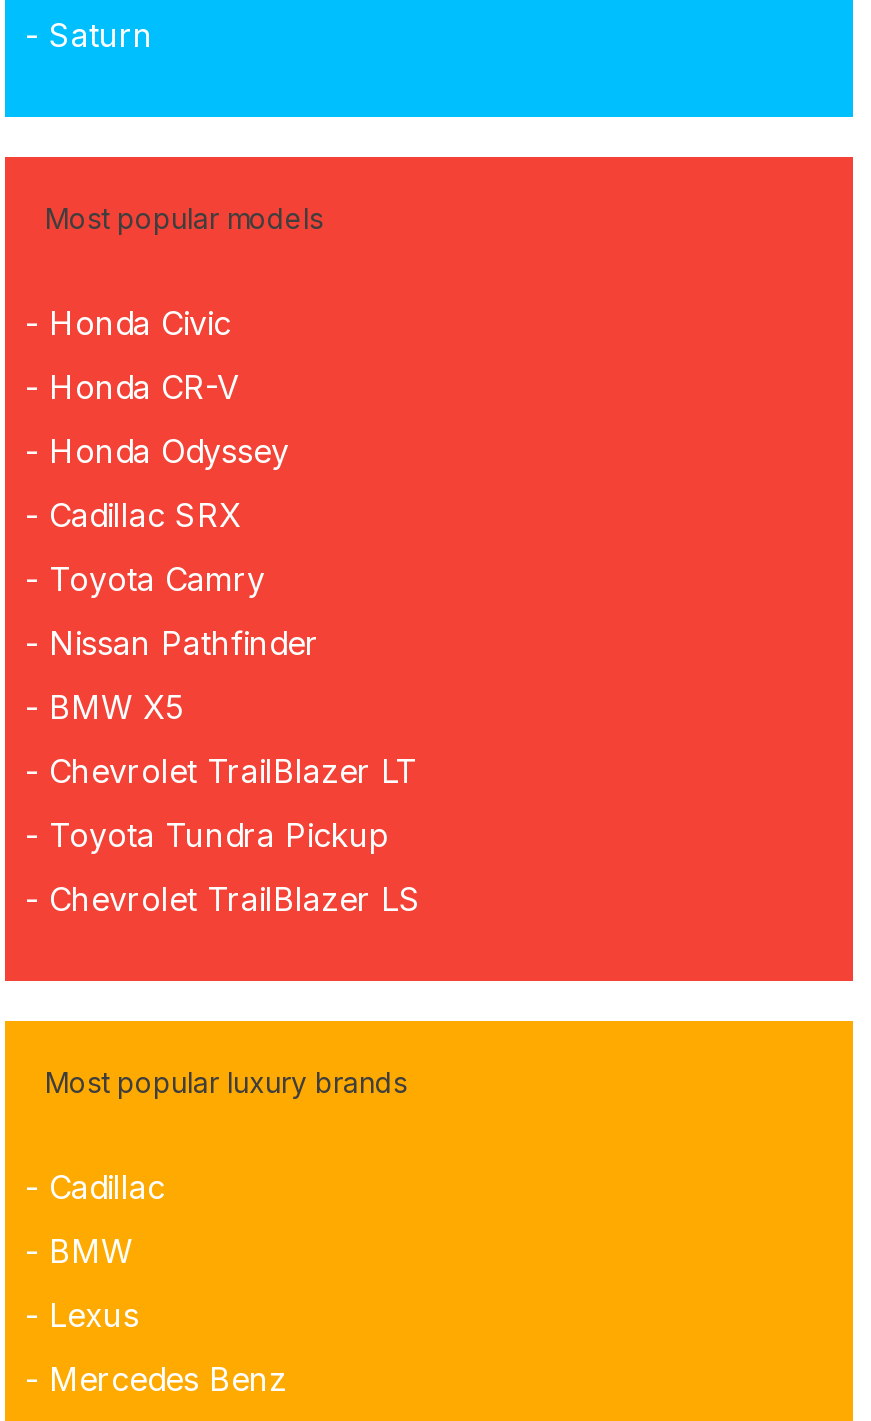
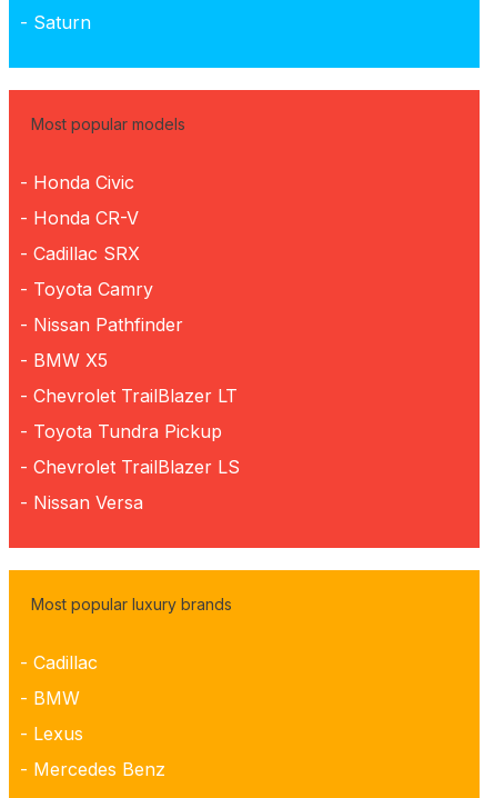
[25,430,289,470] - Honda Odyssey -> none
moved [25,494,421,918] -> [20,242,240,477]: - Cadillac SRX | - Toyota Camry | - Nissan Pathfinder | - BMW X5 | - Chevrolet TrailBlazer LT | - Toyota Tundra Pickup | - Chevrolet TrailBlazer LS
none -> [20,491,143,513] - Nissan Versa

